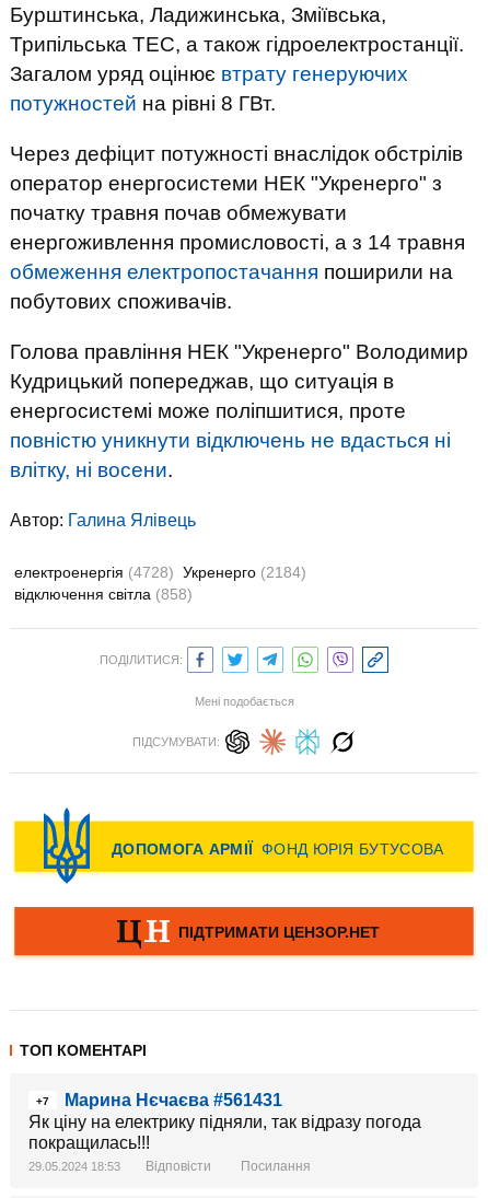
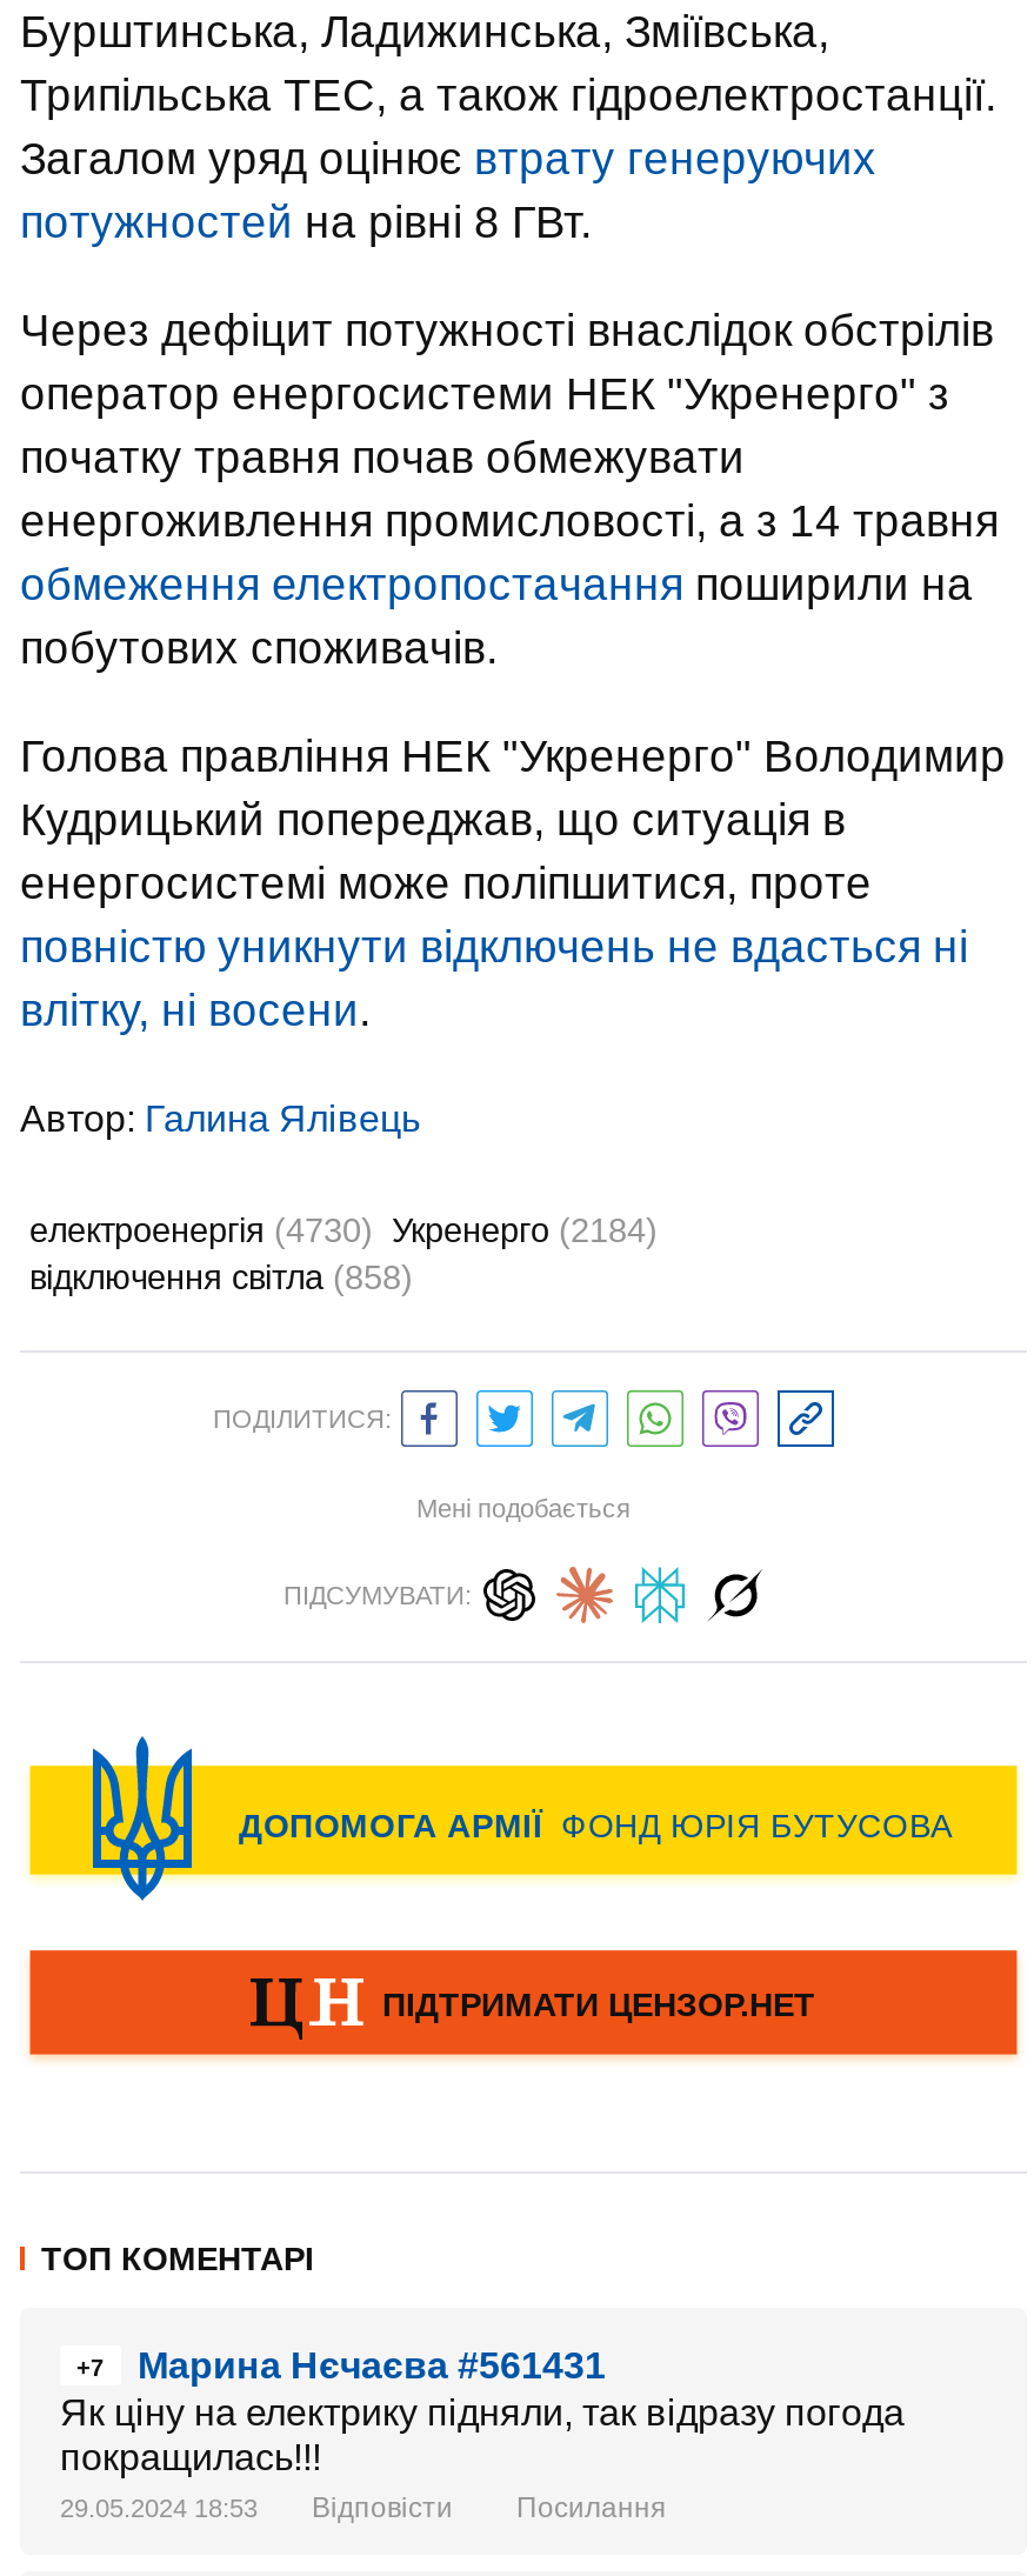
[14,563,306,581] електроенергія (4728) Укренерго (2184) -> [29,1212,658,1249] електроенергія (4730) Укренерго (2184)

